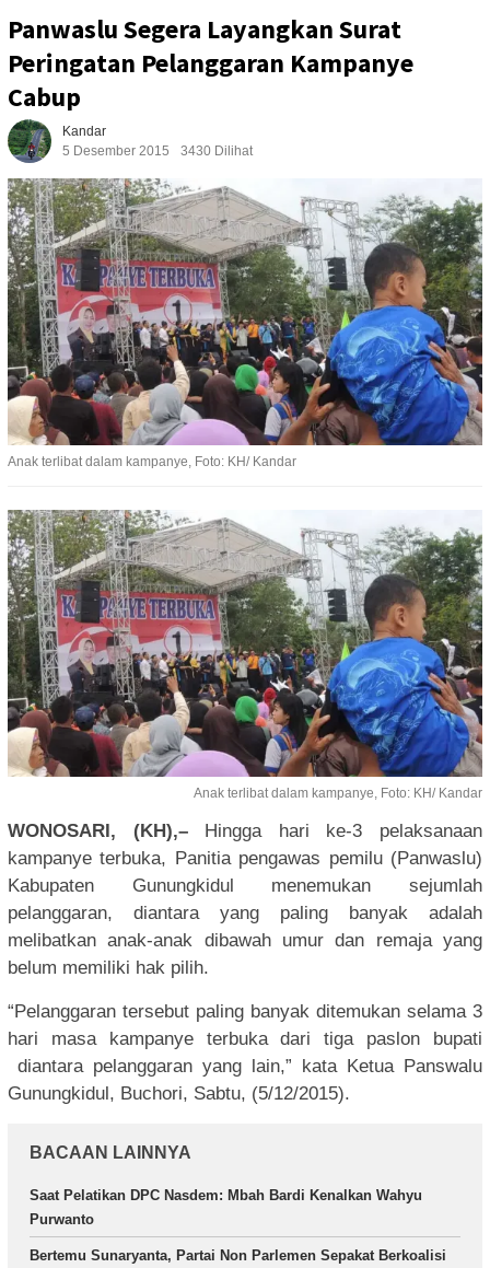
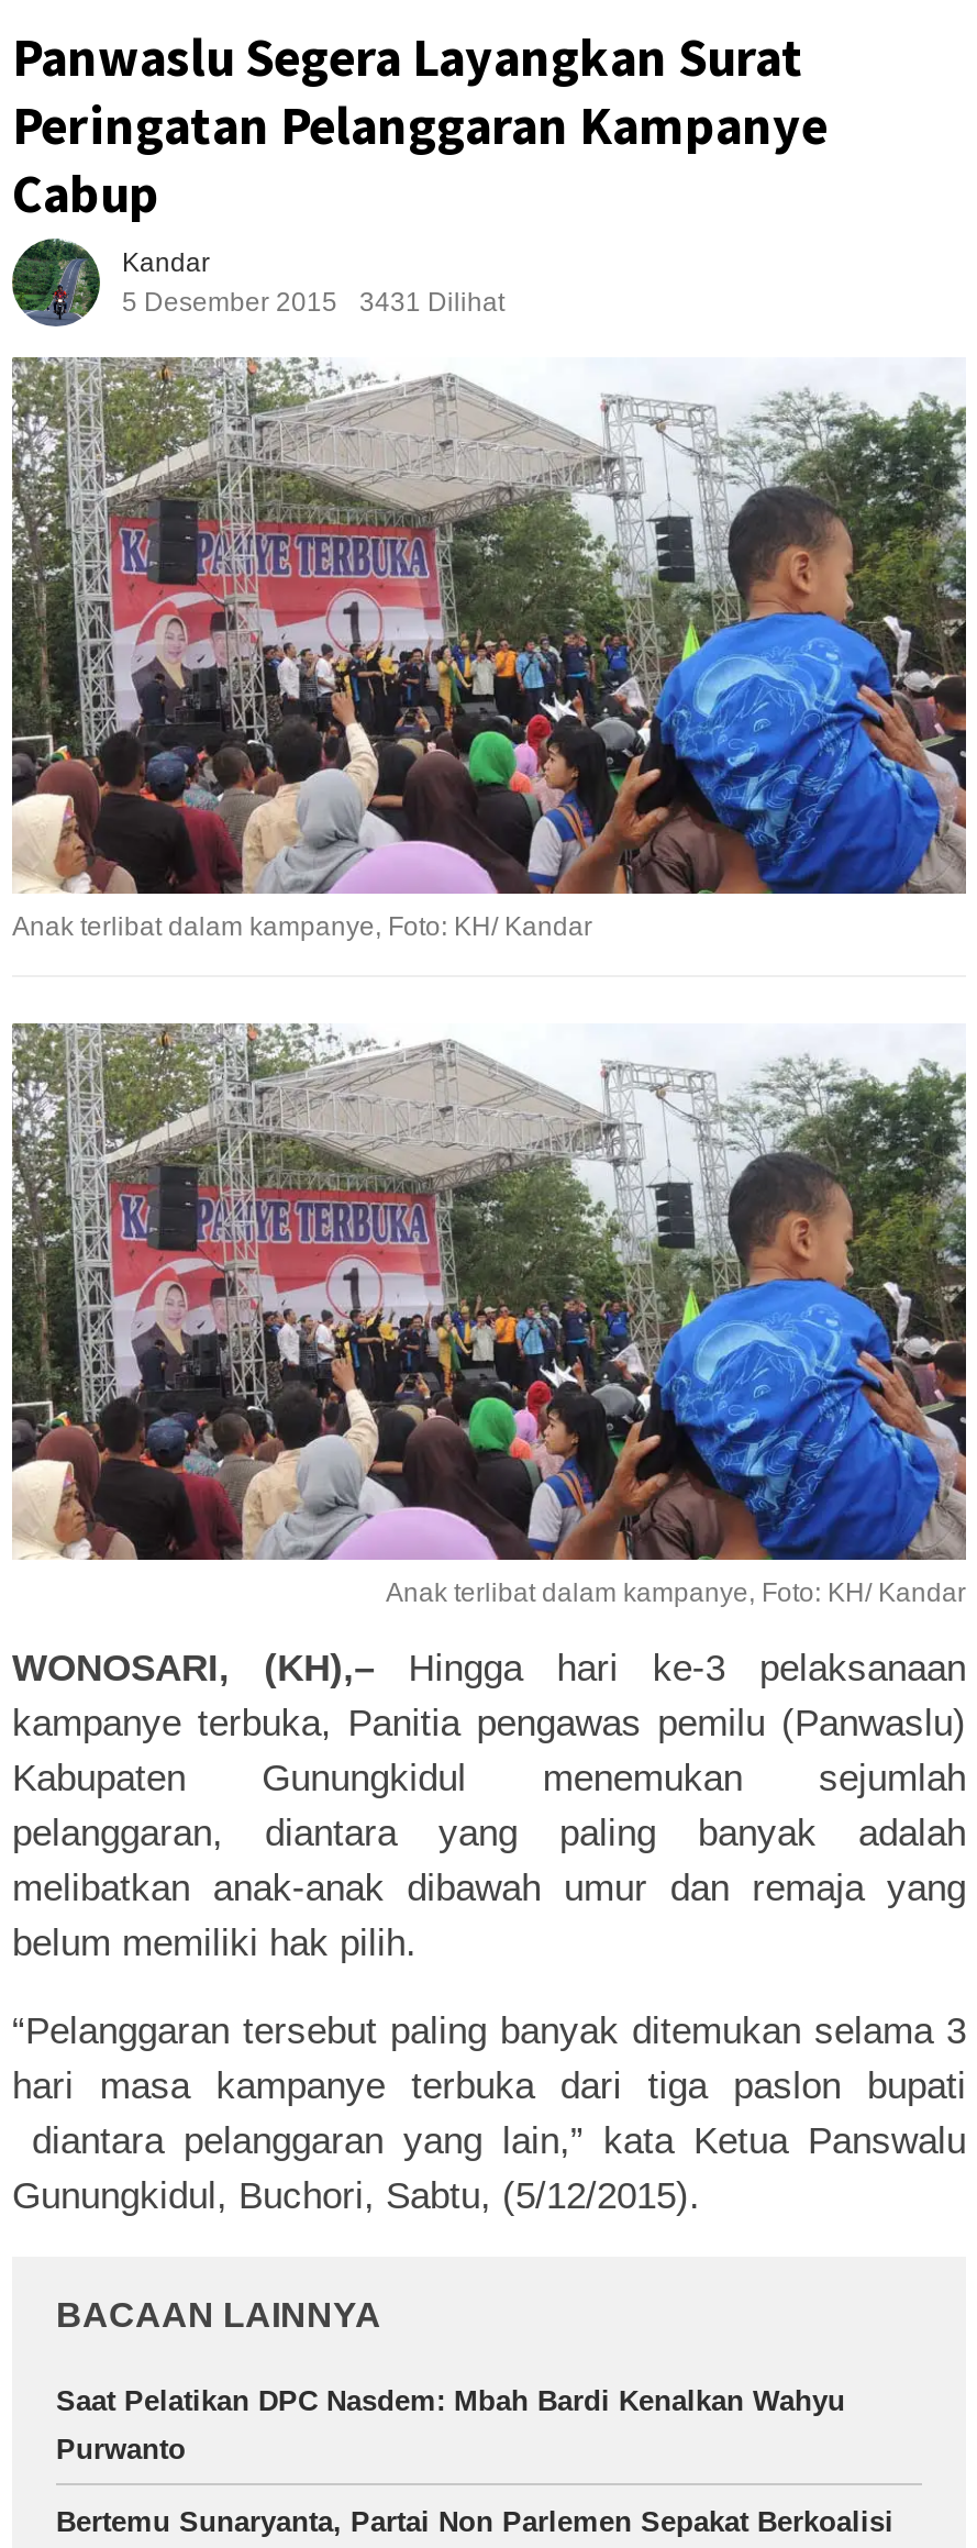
[62,143,253,159] 5 Desember 2015 3430 Dilihat -> [122,287,504,318] 5 Desember 2015 3431 Dilihat

